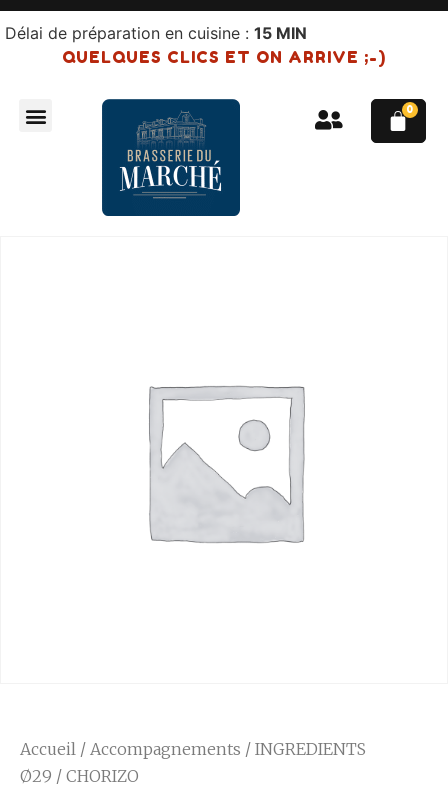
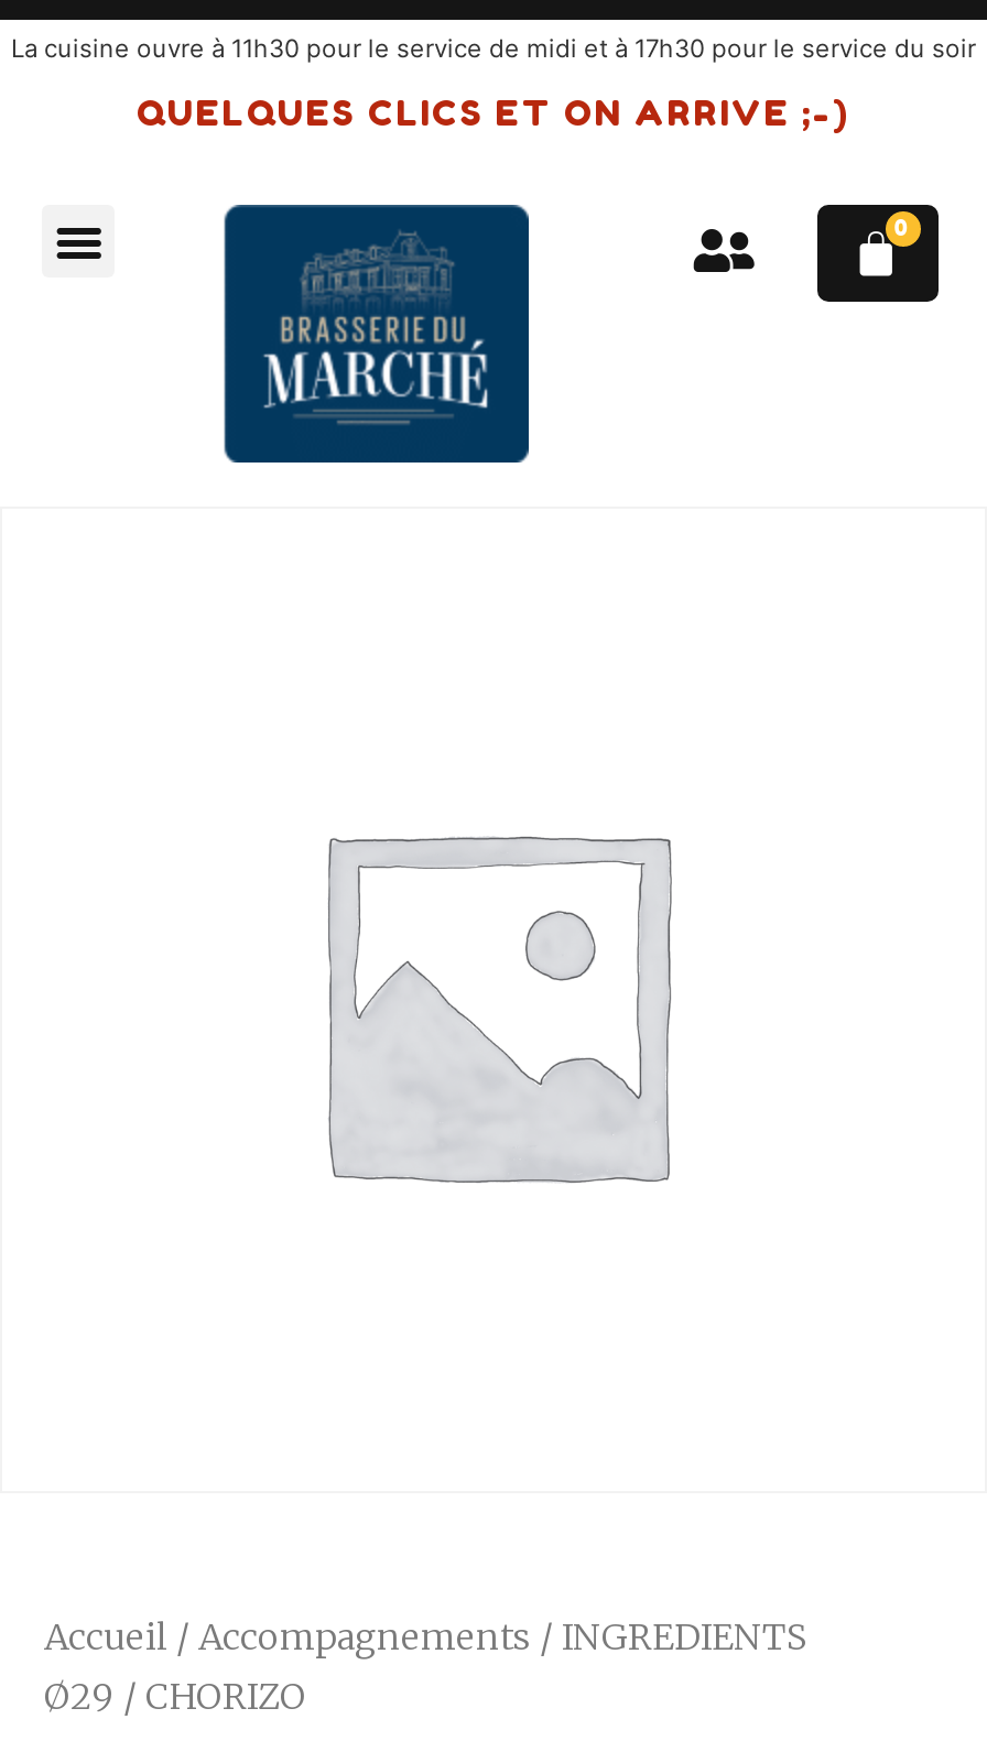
[5,23,307,43] Délai de préparation en cuisine : 15 MIN -> [11,33,976,64] La cuisine ouvre à 11h30 pour le service de midi et à 17h30 pour le service du soir

